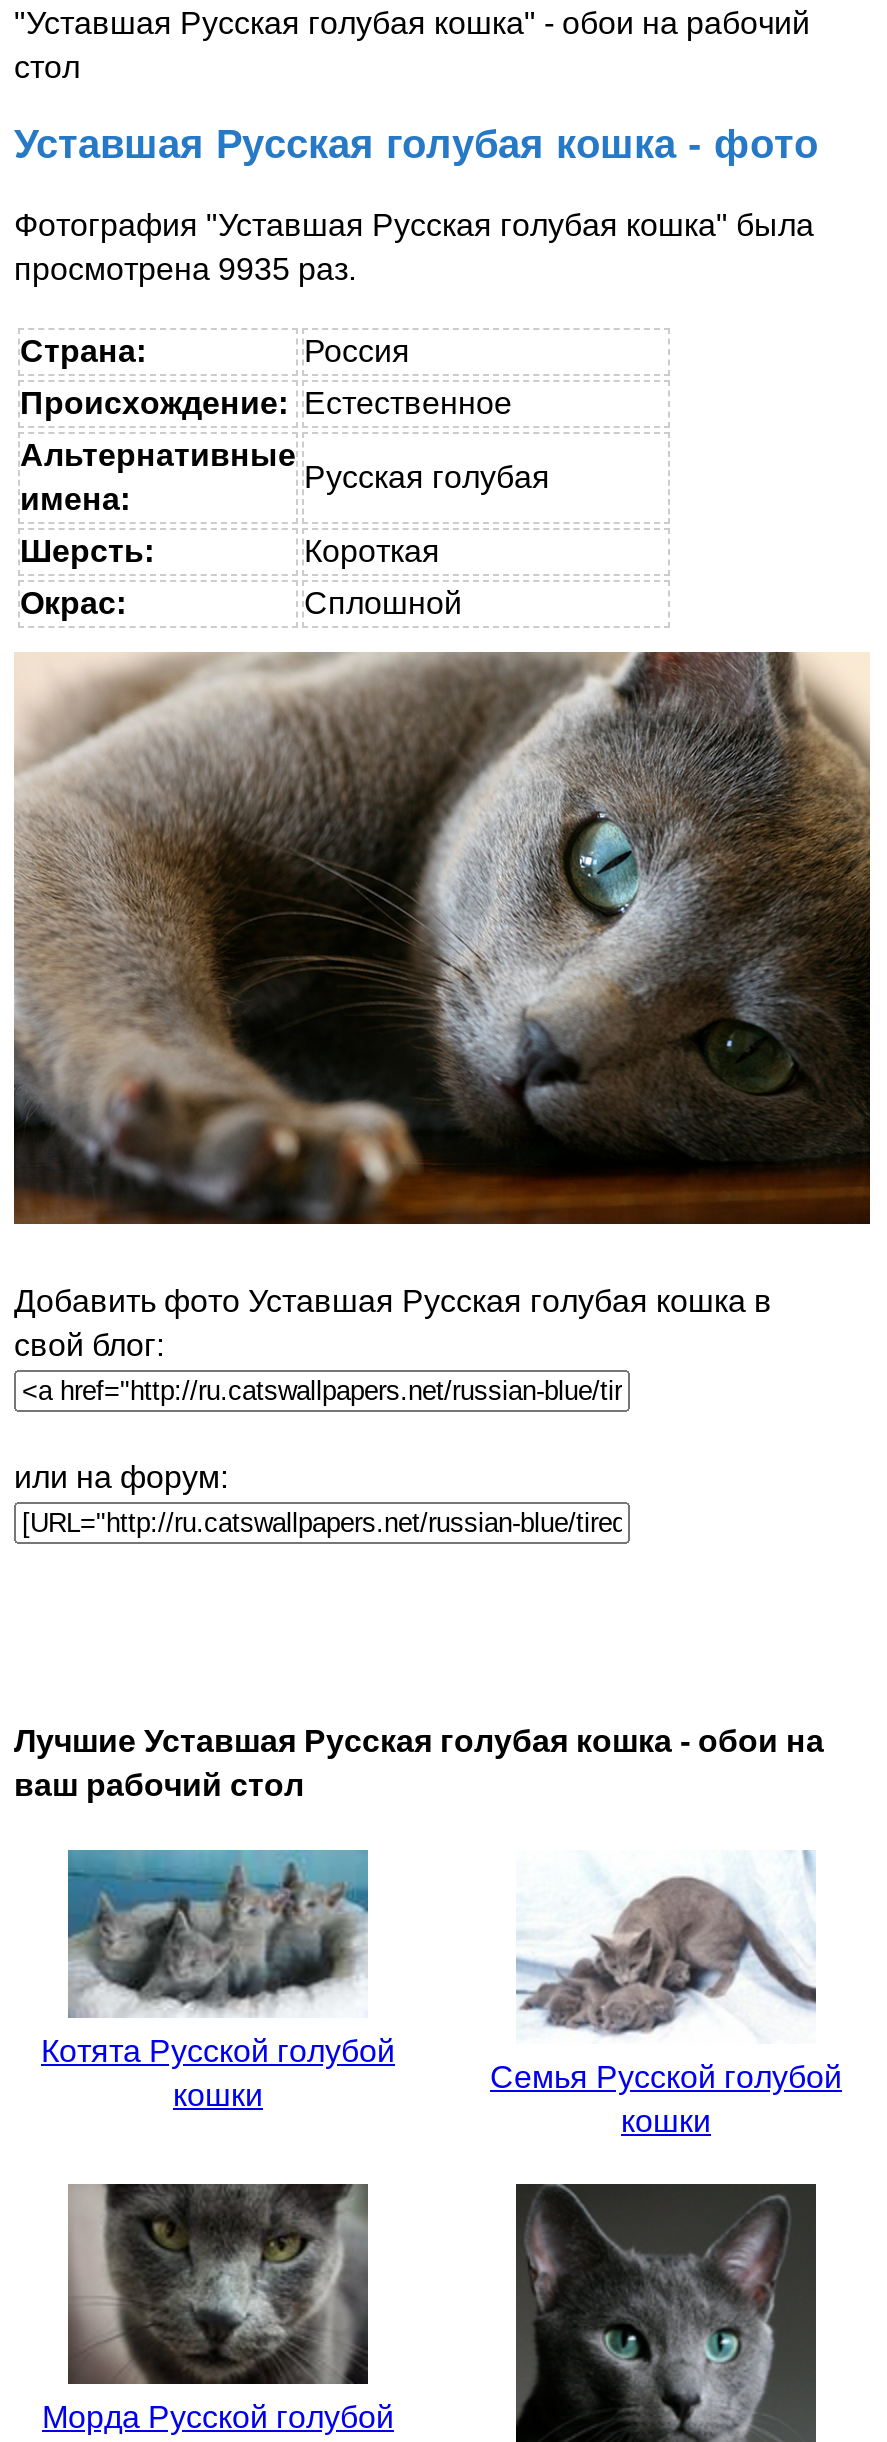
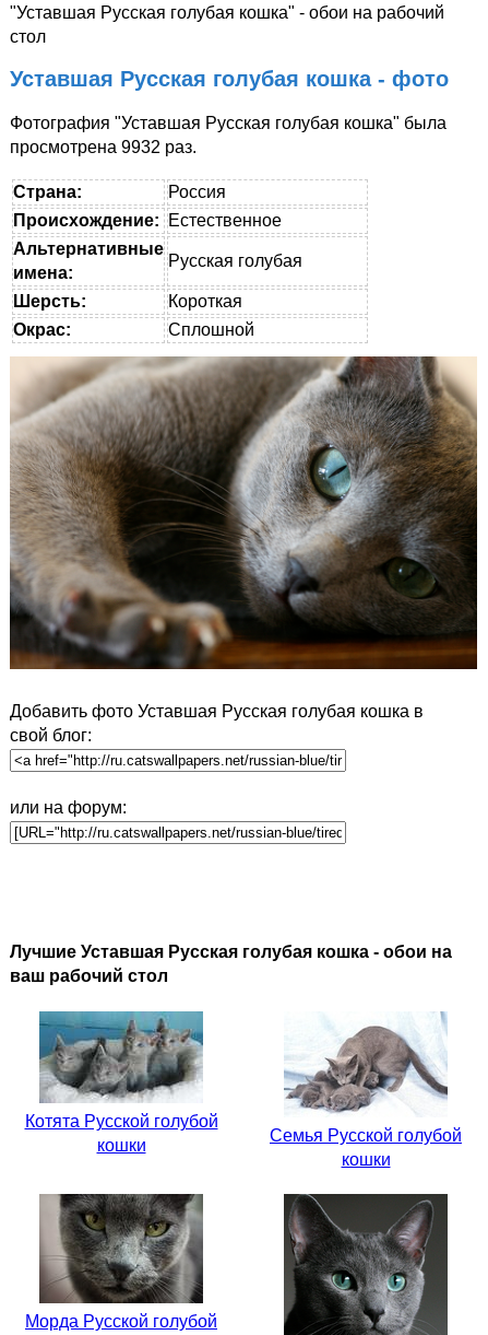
[14,253,356,287] просмотрена 9935 раз. -> [10,138,197,157] просмотрена 9932 раз.

